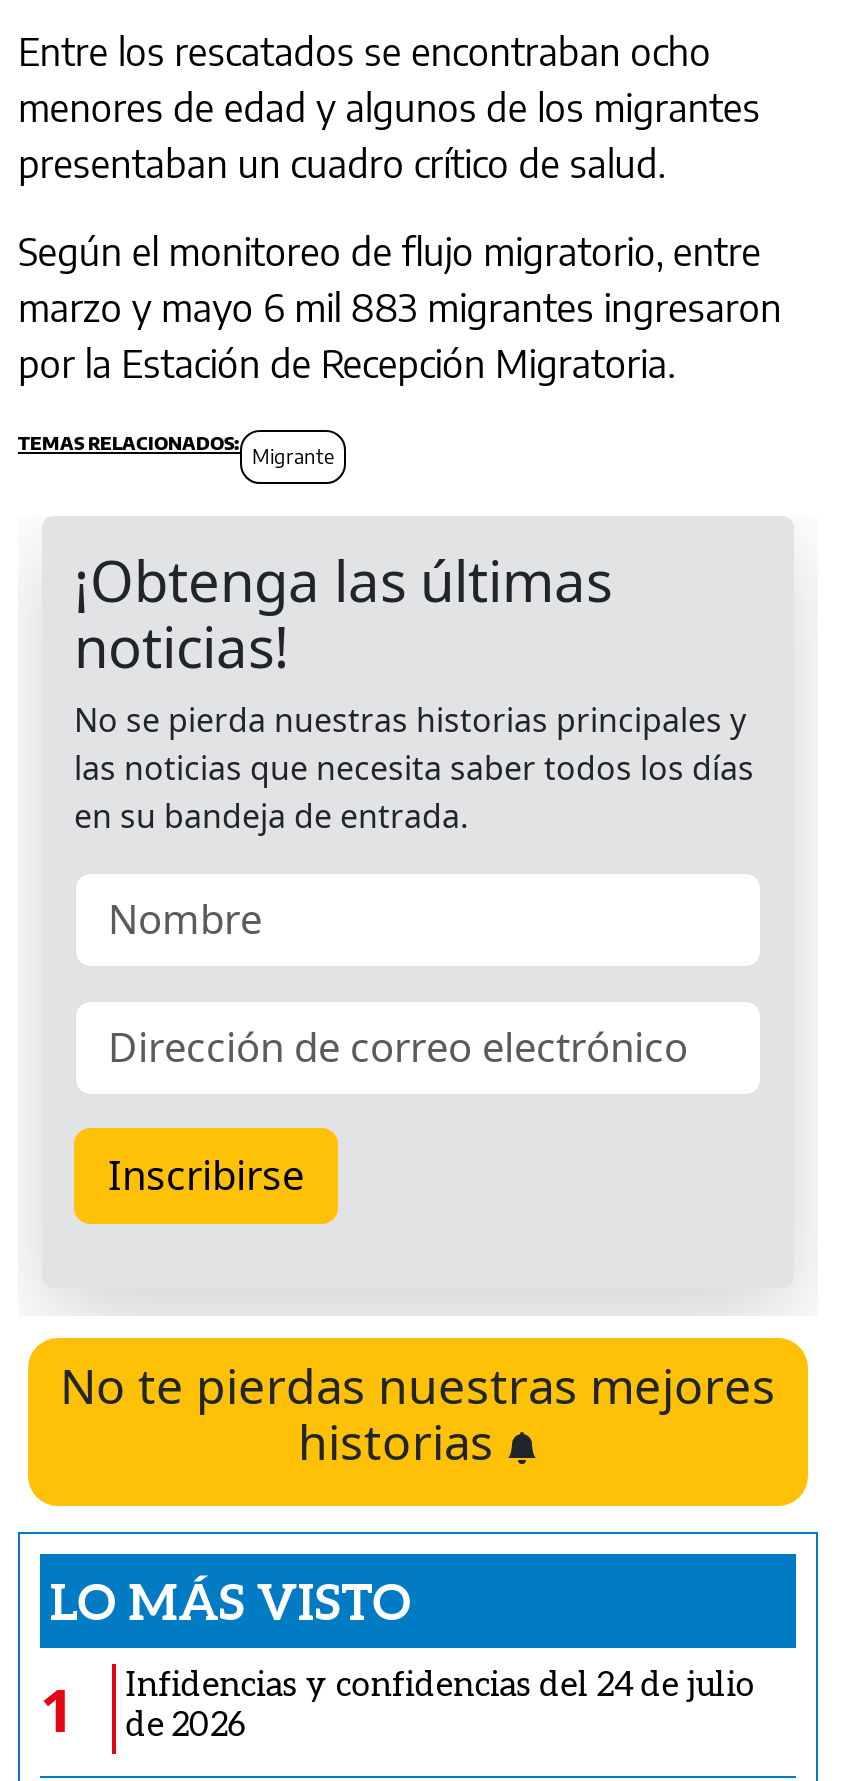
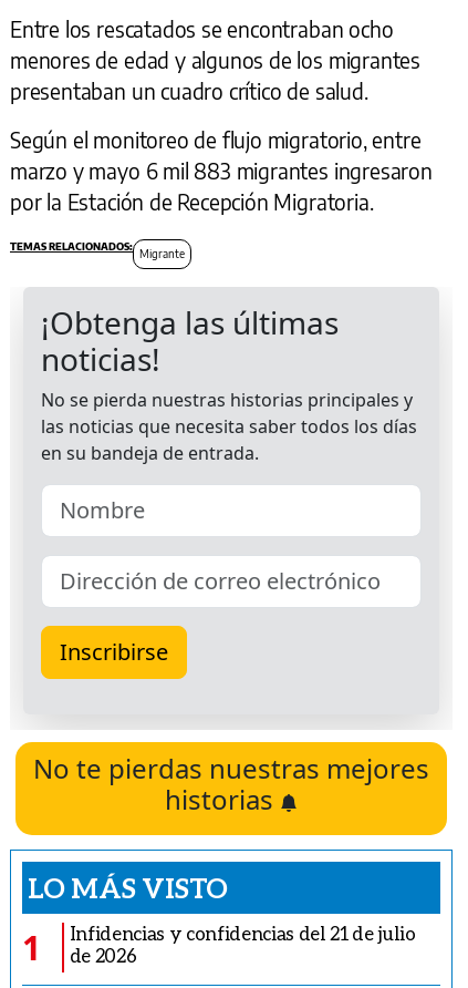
[126,1662,755,1704] Infidencias y confidencias del 24 de julio -> [69,922,415,945] Infidencias y confidencias del 21 de julio

